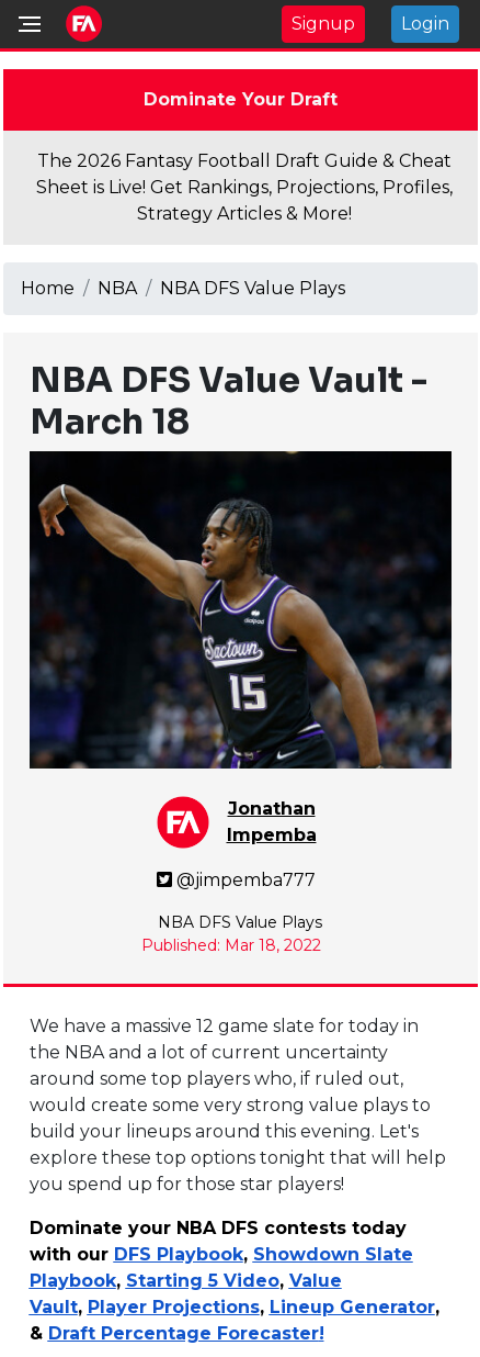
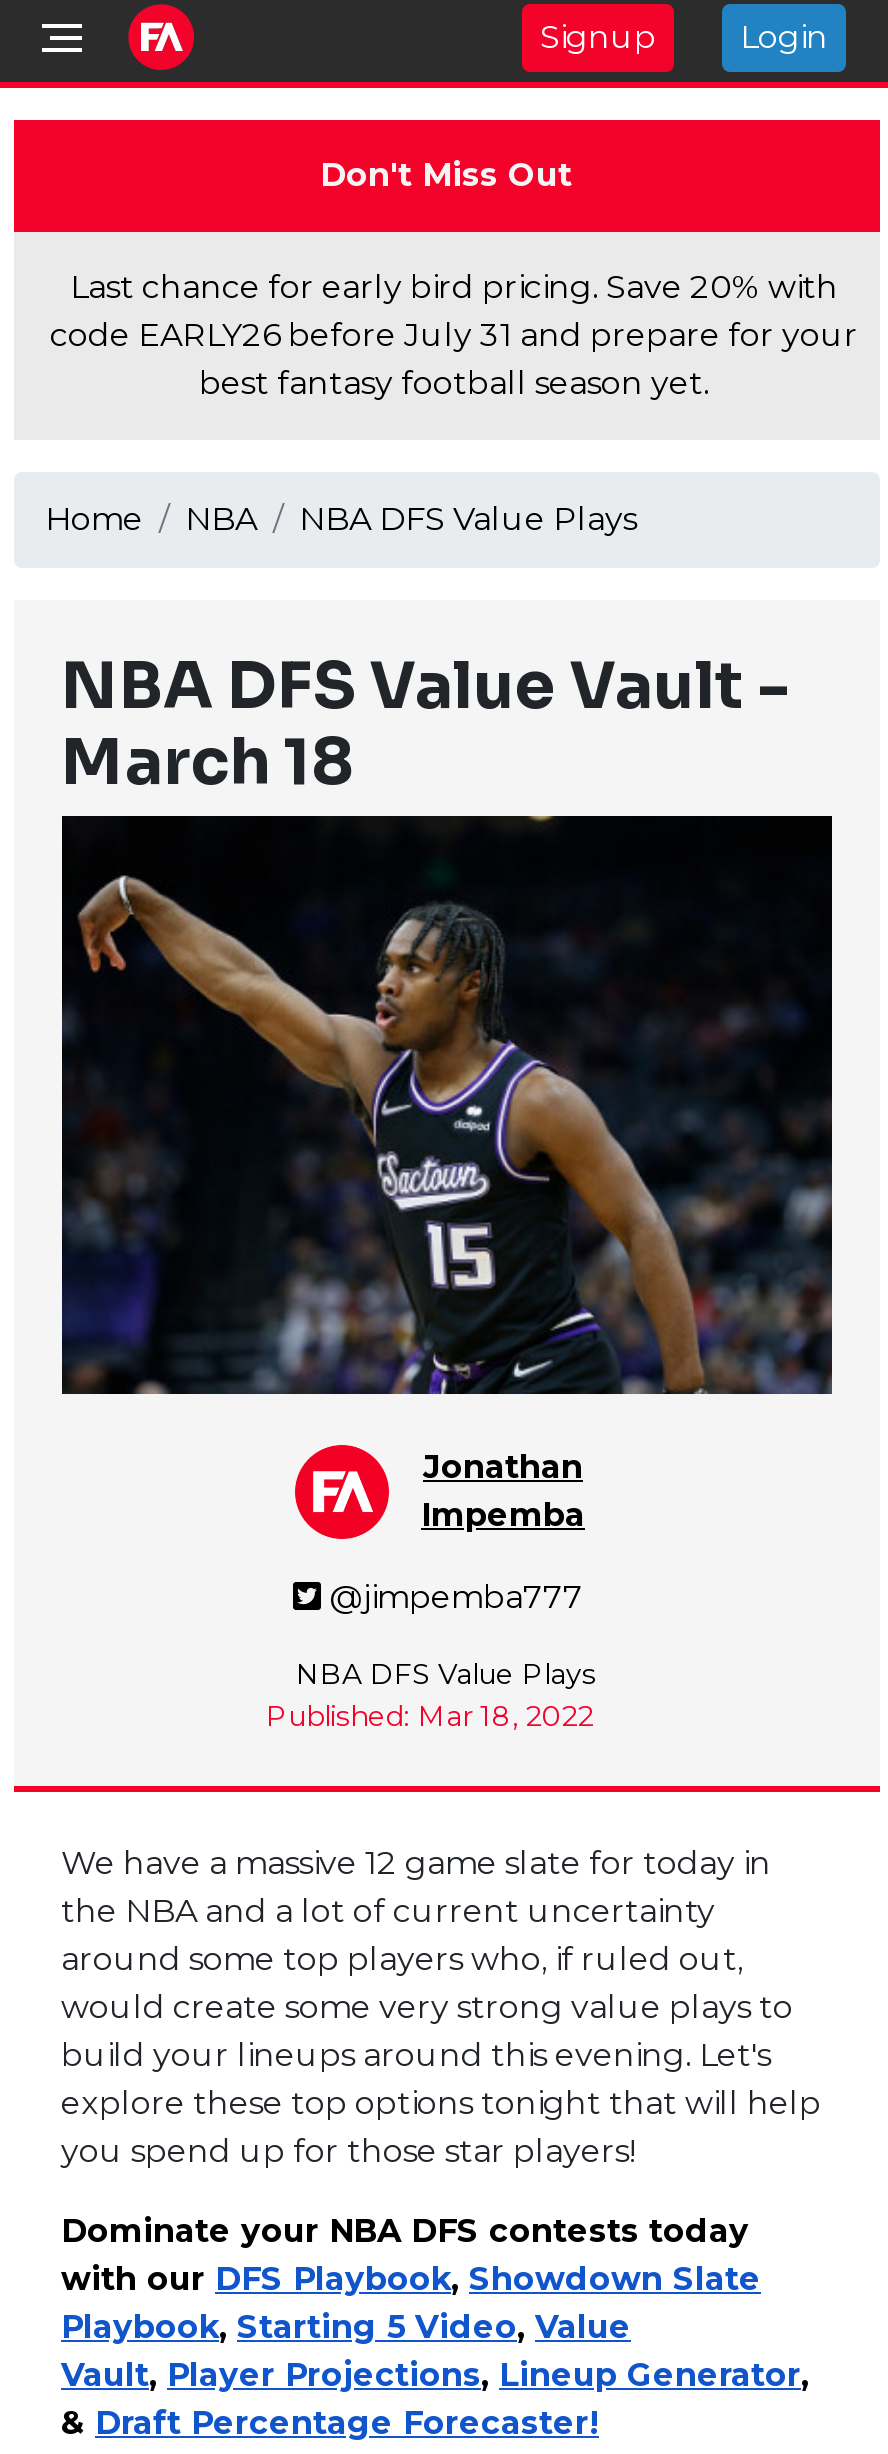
[143,89,337,110] Dominate Your Draft -> [320,156,572,194] Don't Miss Out
[36,150,453,224] The 2026 Fantasy Football Draft Guide & Cheat | Sheet is Live! Get Rankings, Projections, Profiles, | Strategy Articles & More! -> [50,268,858,402] Last chance for early bird pricing. Save 20% with | code EARLY26 before July 31 and prepare for your | best fantasy football season yet.

